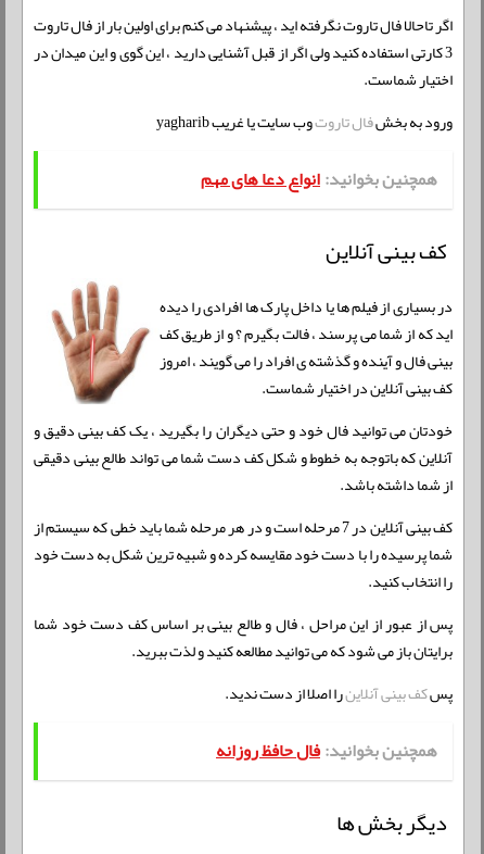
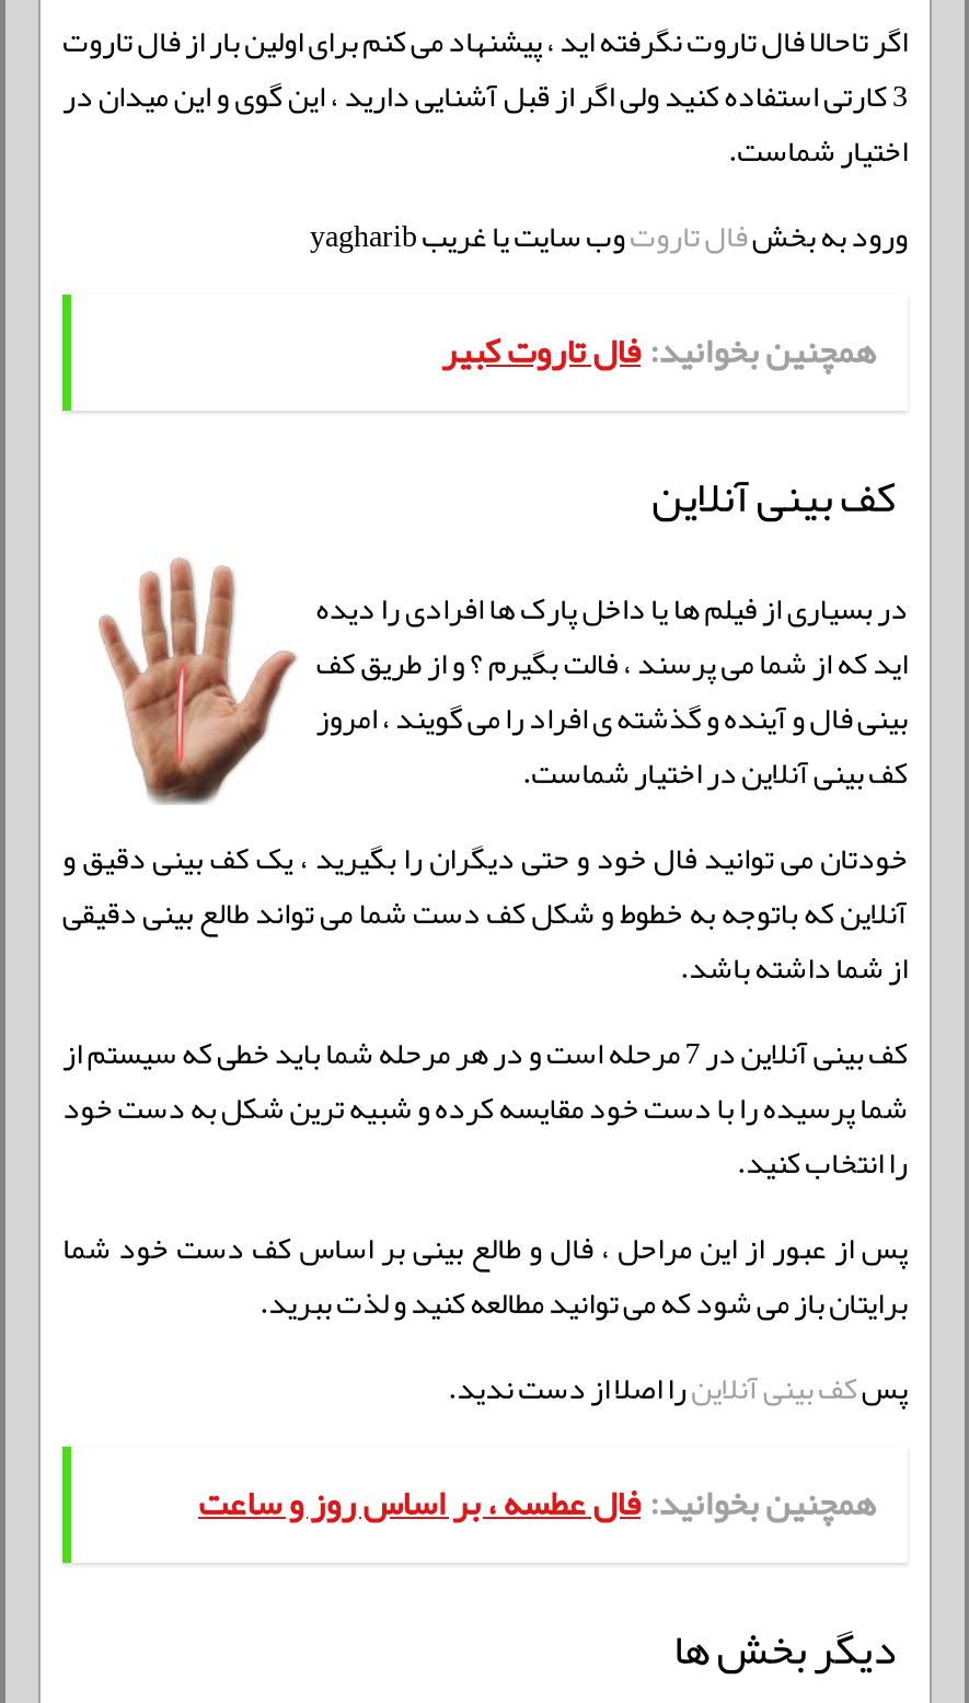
[201,162,437,197] همچنین بخوانید: انواع دعا های مهم -> [441,317,877,387] همچنین بخوانید: فال تاروت کبیر
[216,734,437,768] همچنین بخوانید: فال حافظ روزانه -> [198,1469,877,1539] همچنین بخوانید: فال عطسه ، بر اساس روز و ساعت

